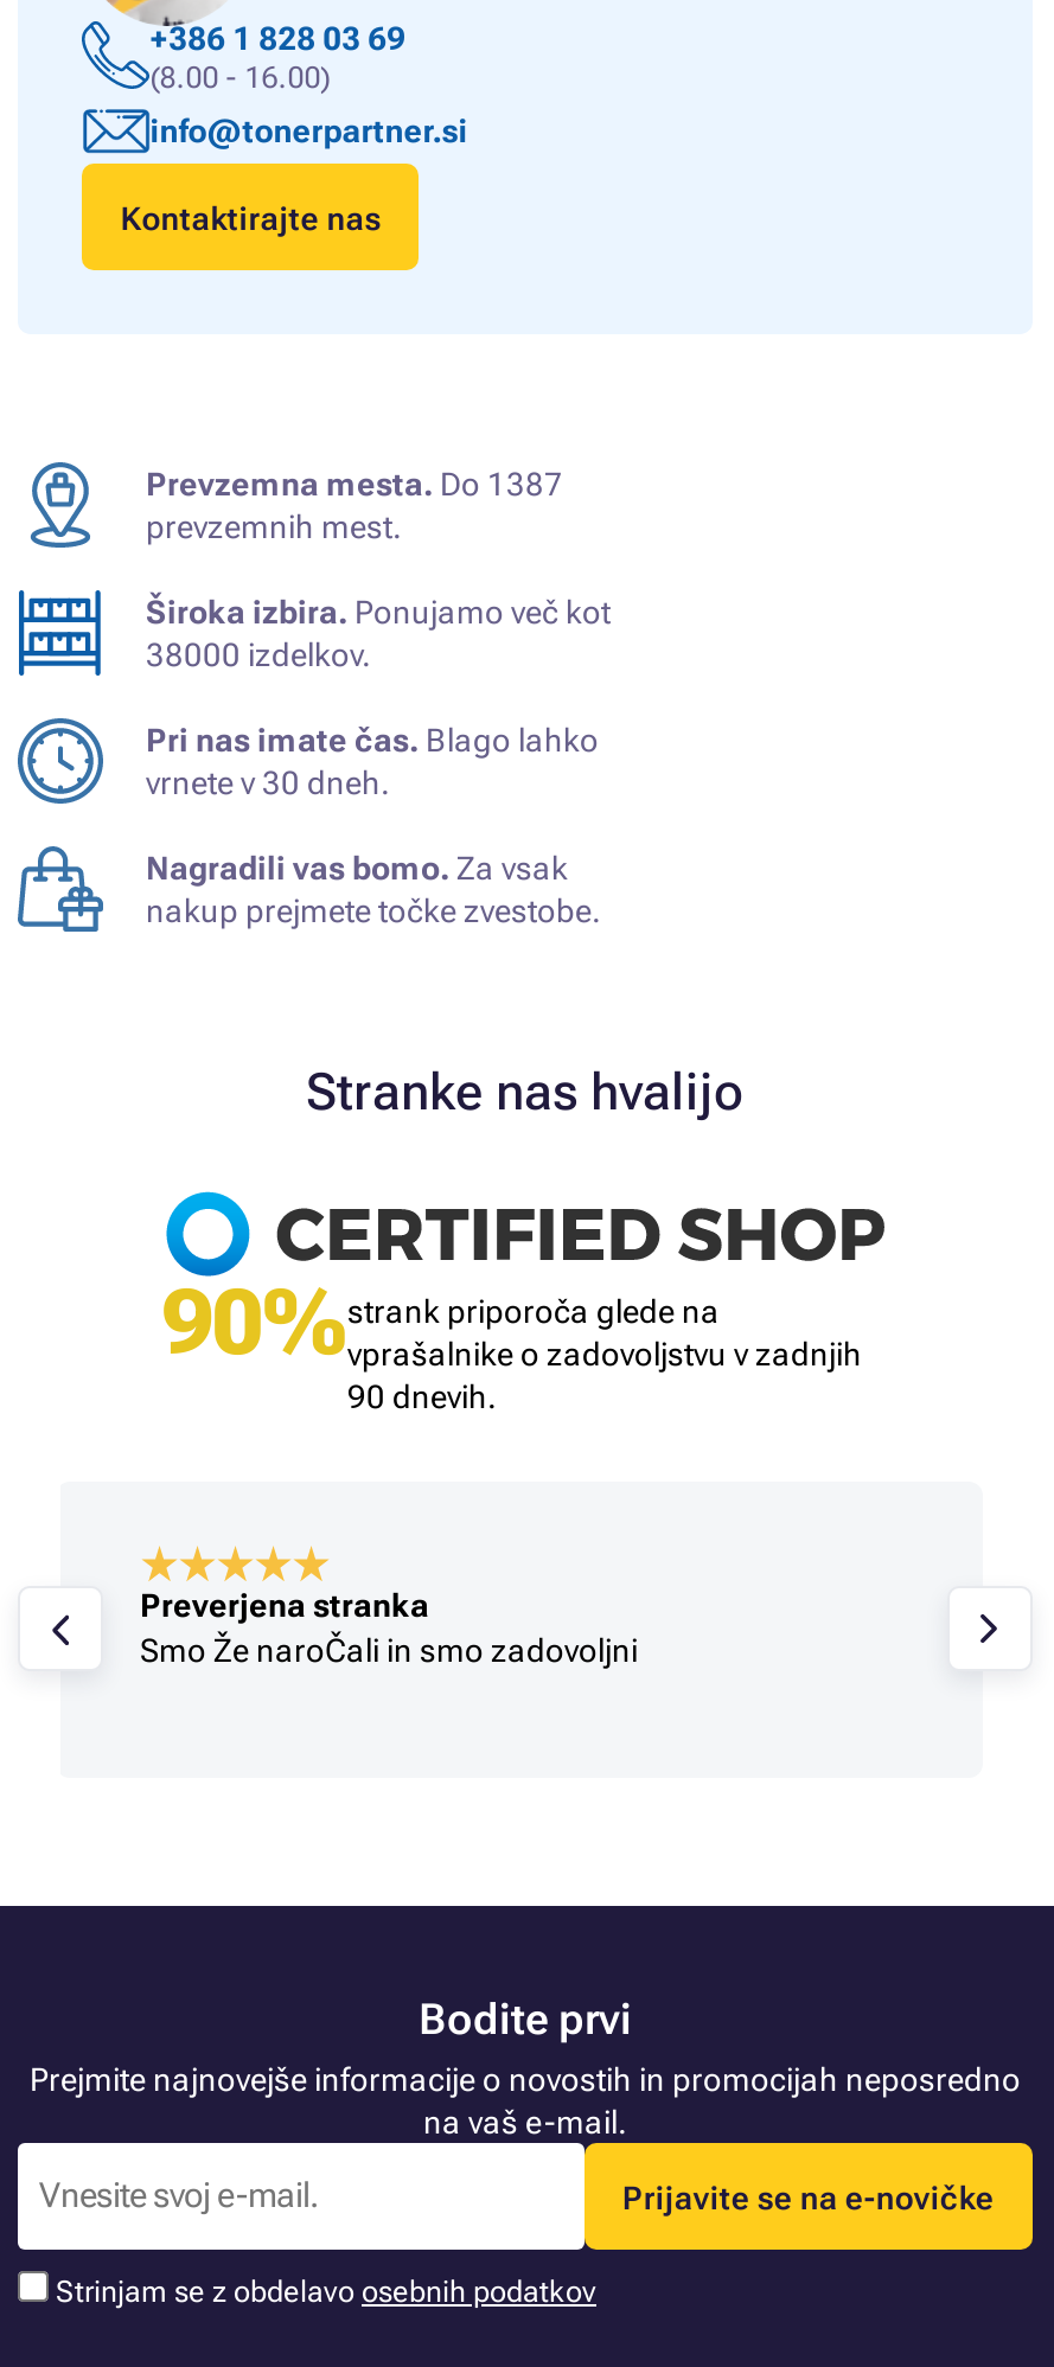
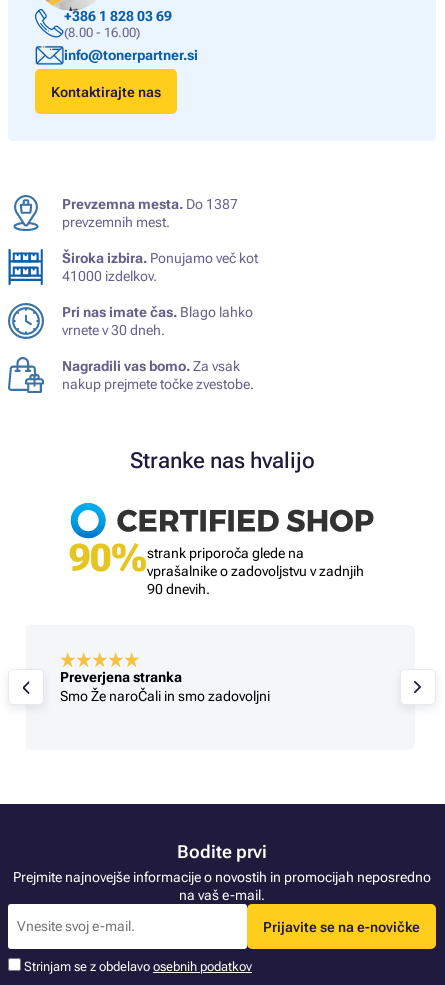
[146,636,371,674] 38000 izdelkov. -> [62,268,157,284] 41000 izdelkov.

